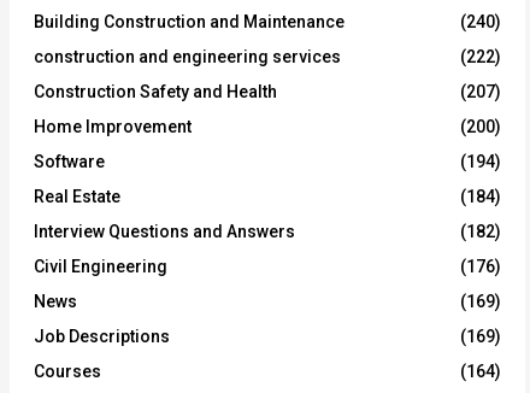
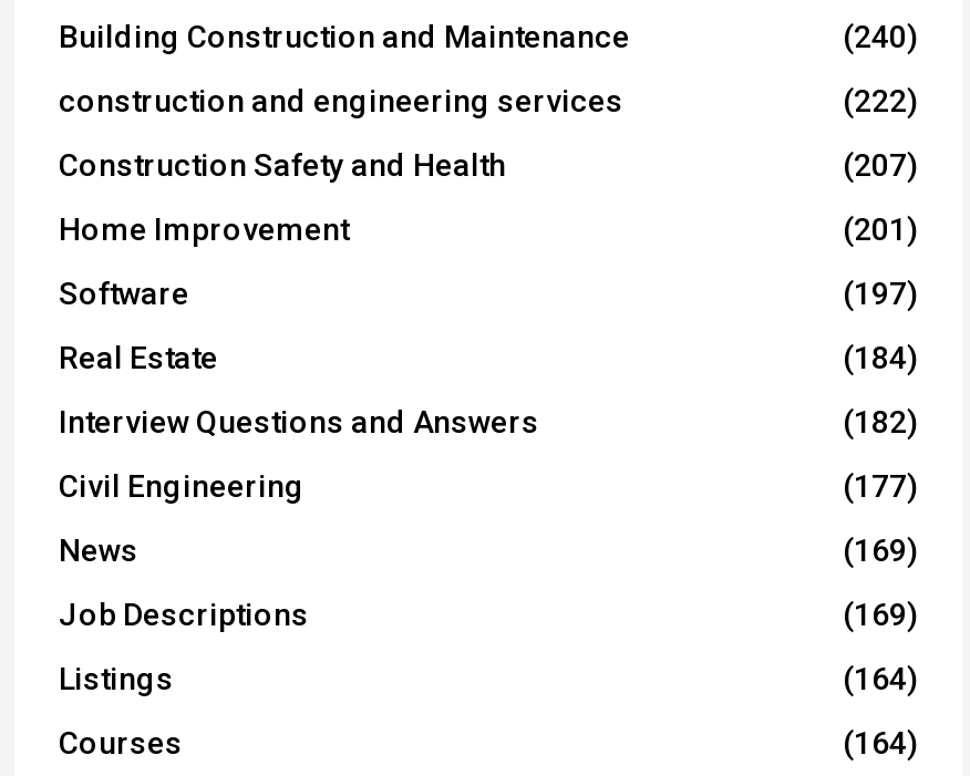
[460,117,501,136] (200) -> [843,211,918,246] (201)
[460,152,501,171] (194) -> [843,275,918,310] (197)
[460,256,501,276] (176) -> [843,468,918,503] (177)
none -> [59,660,918,696] Listings | (164)

